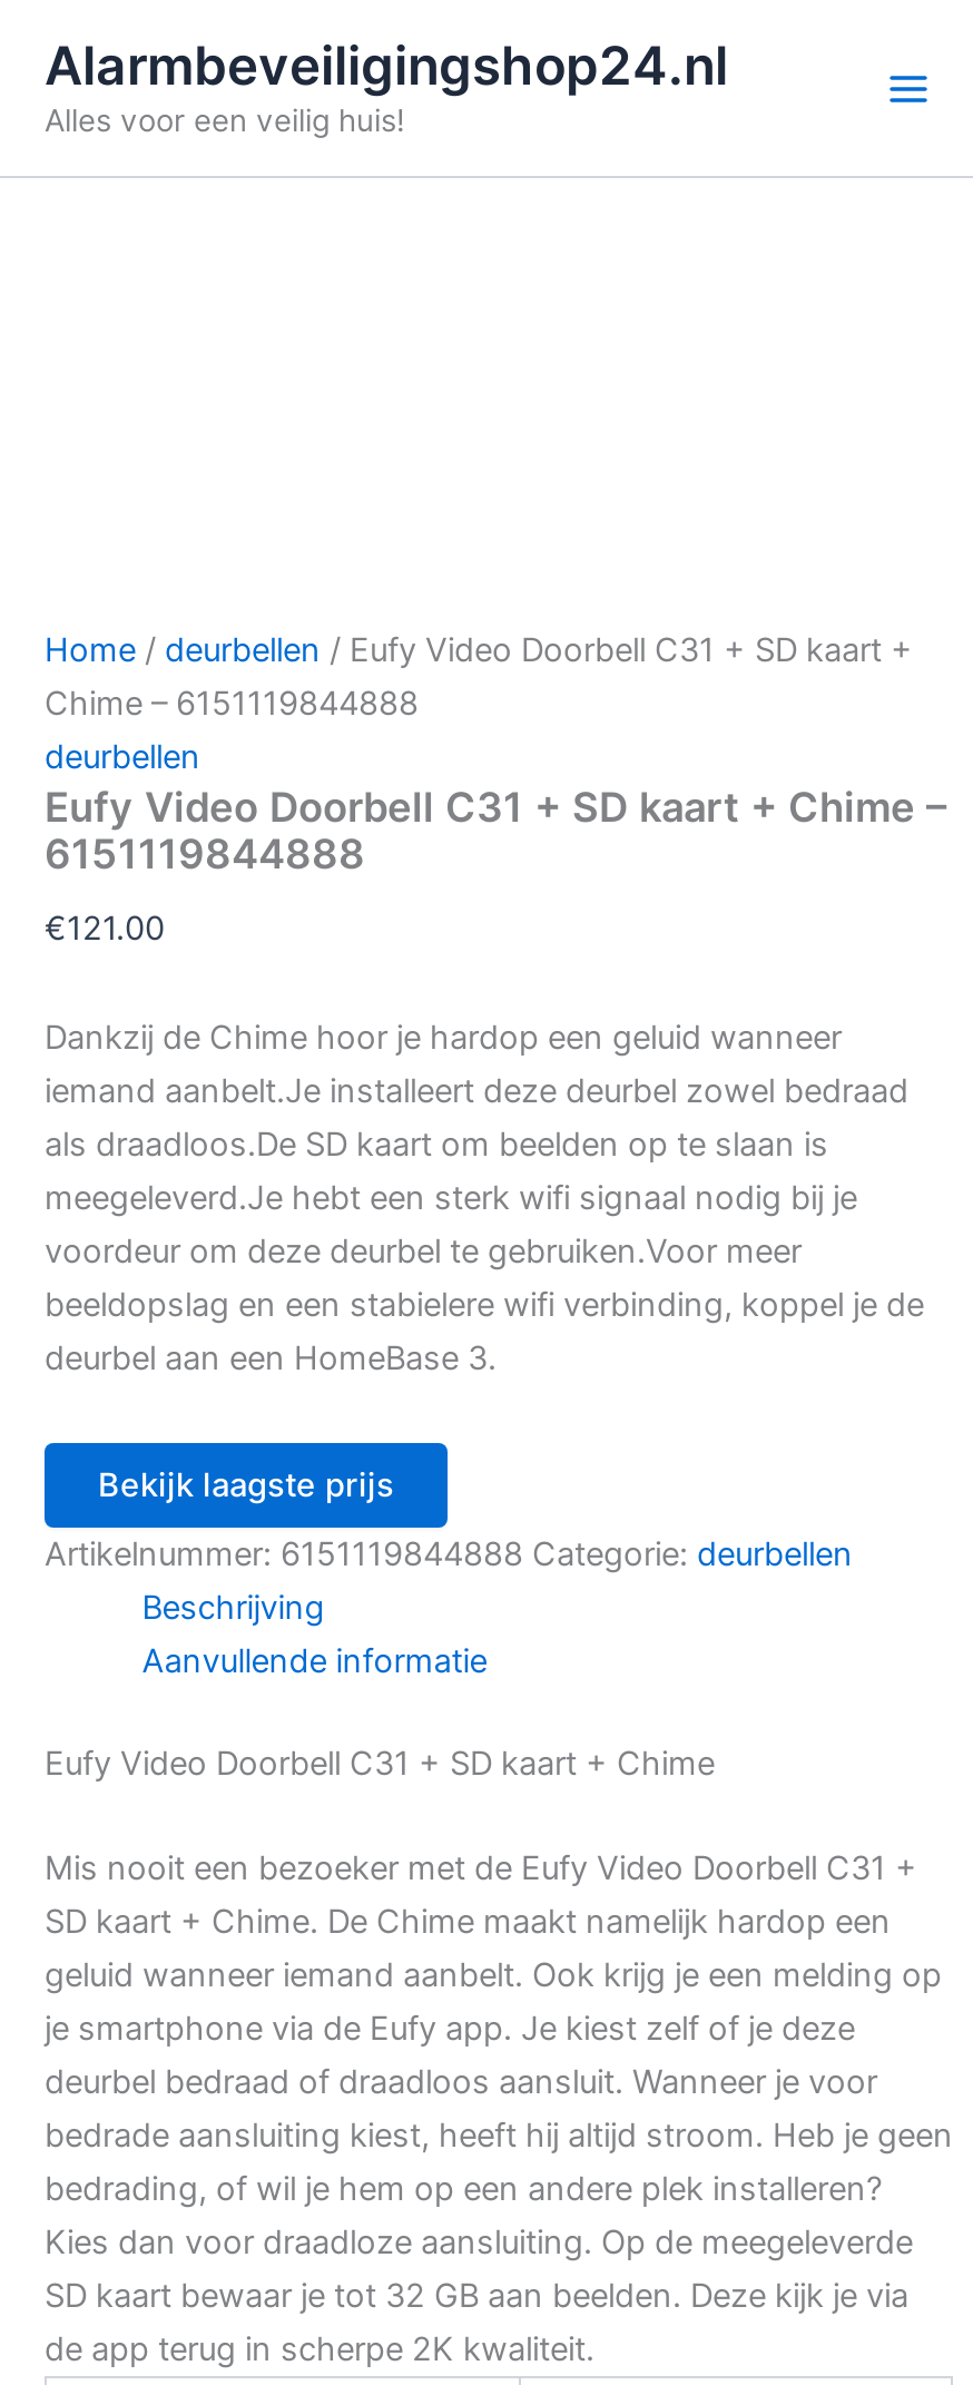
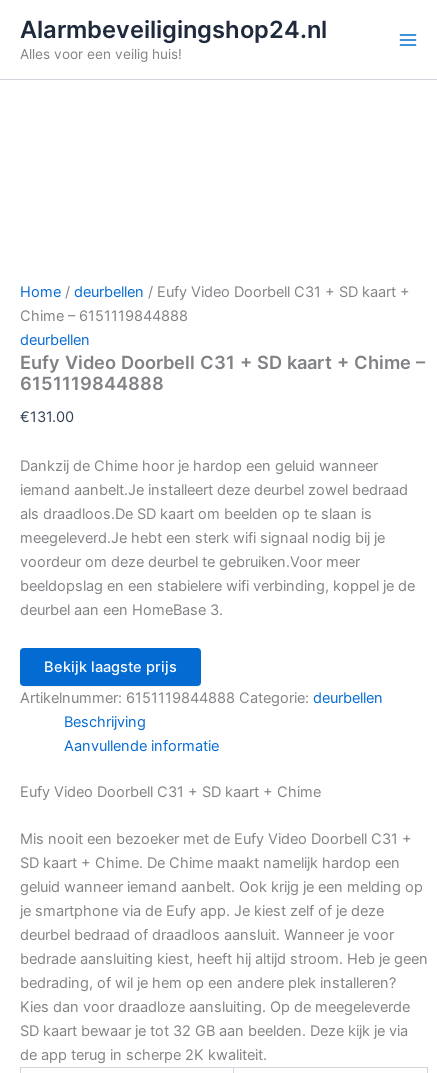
[45,908,165,948] €121.00 -> [20,408,74,426] €131.00

